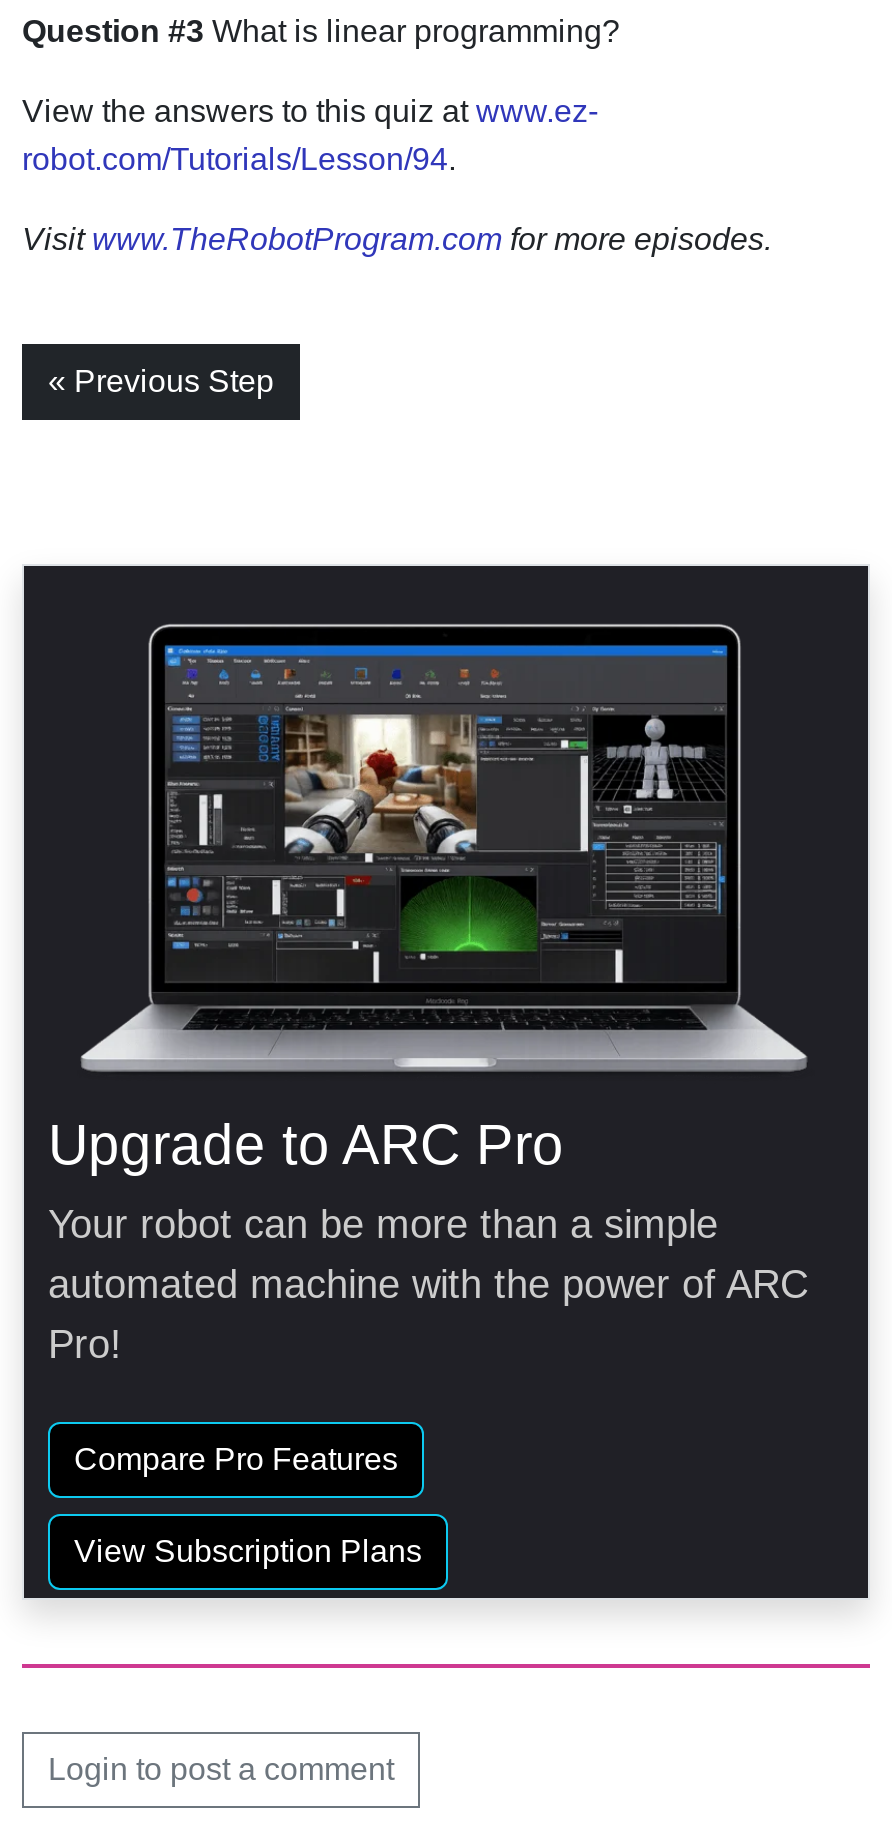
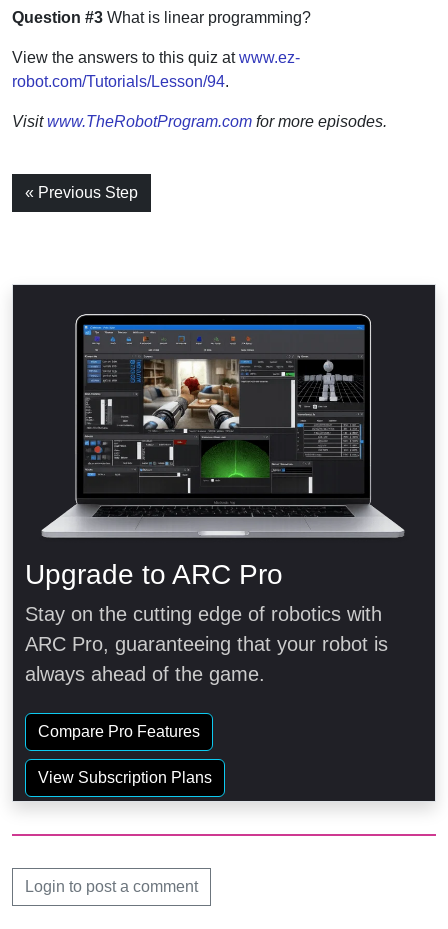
[48,1203,808,1367] Your robot can be more than a simple | automated machine with the power of ARC | Pro! -> [25,603,388,685] Stay on the cutting edge of robotics with | ARC Pro, guaranteeing that your robot is | always ahead of the game.

